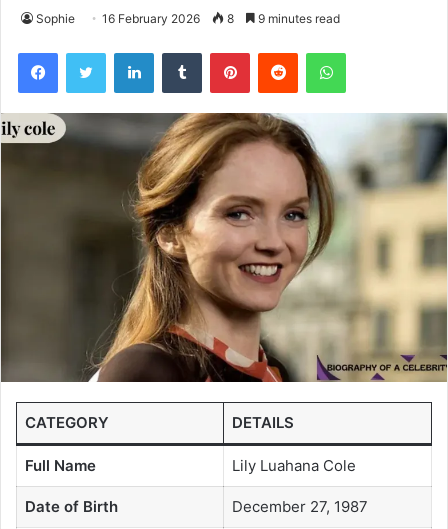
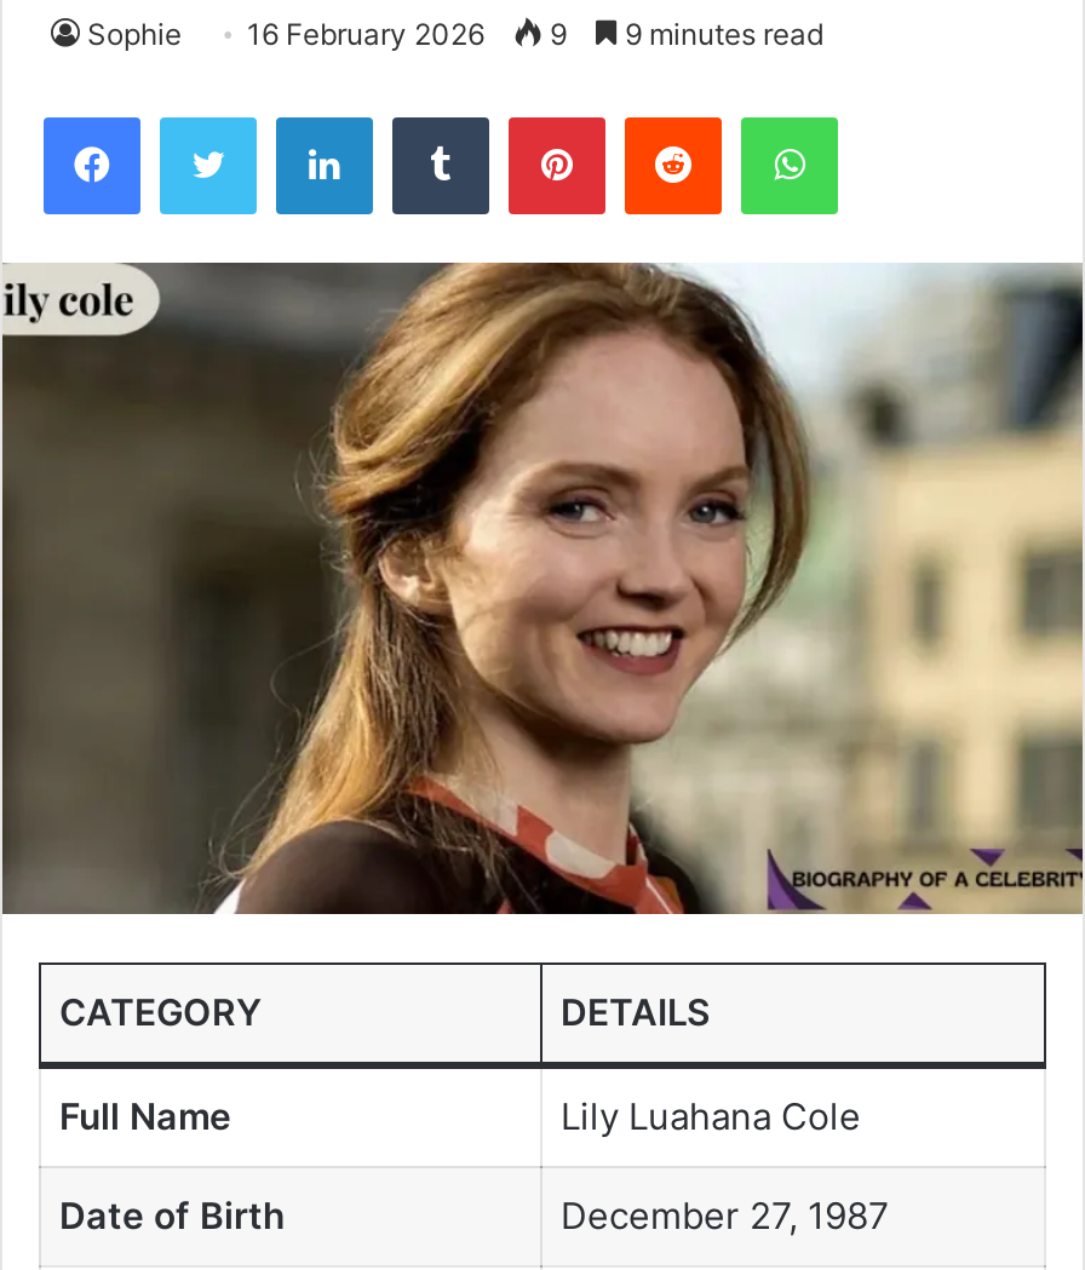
[36,11,340,26] Sophie 16 February 2026 8 9 minutes read -> [87,17,823,53] Sophie 16 February 2026 9 9 minutes read

